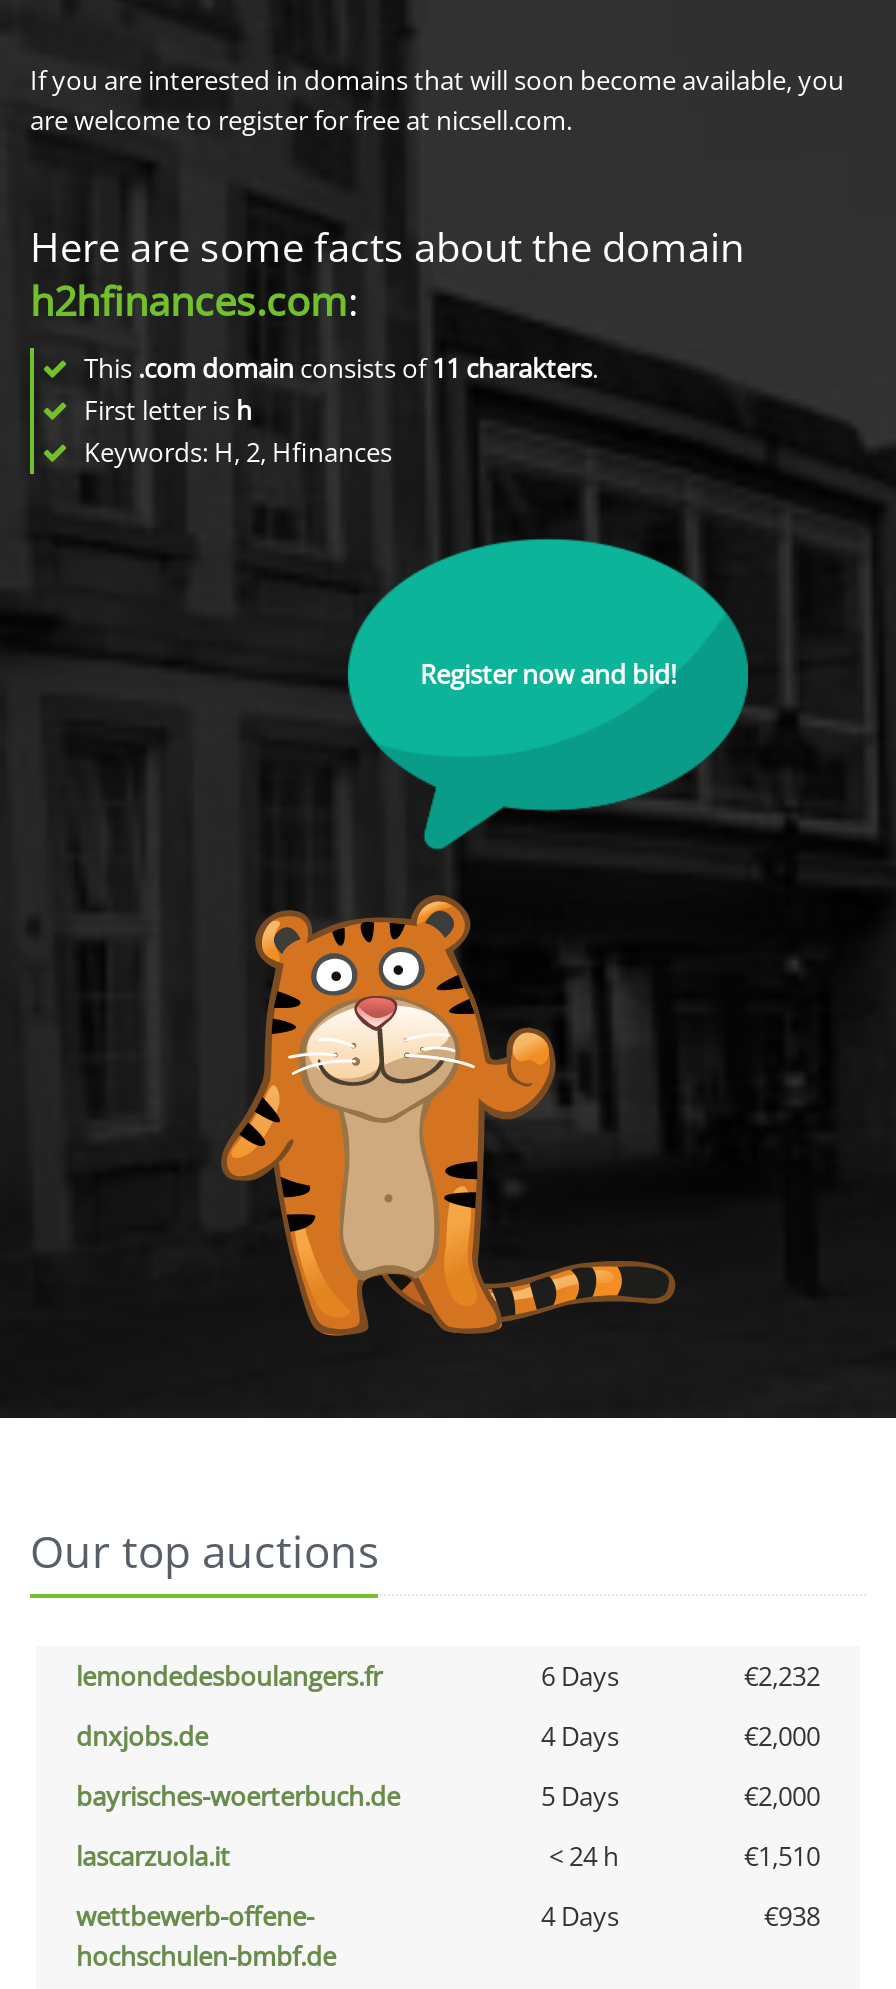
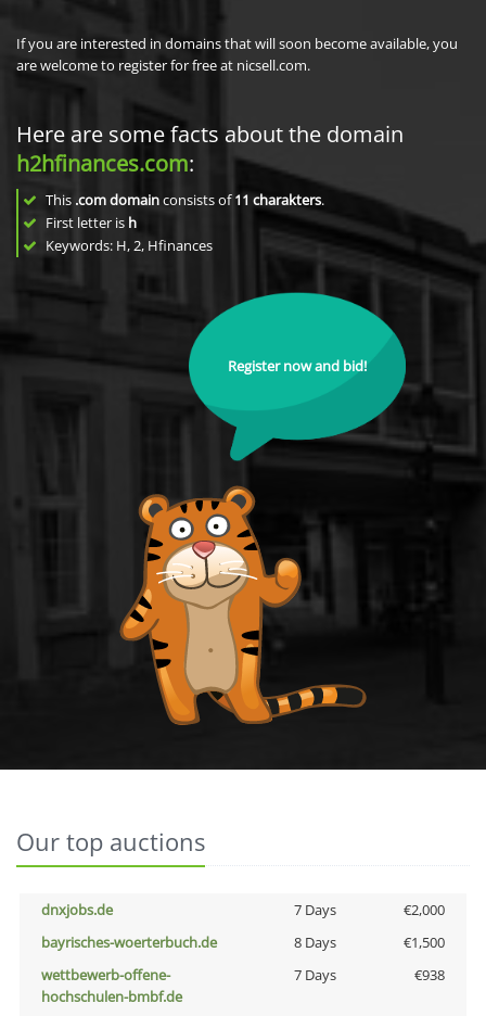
[76,1658,820,1694] lemondedesboulangers.fr | 6 Days | €2,232 -> none
[541,1718,619,1754] 4 Days -> [293,900,336,919] 7 Days
[76,1778,820,1874] 5 Days | €2,000 | lascarzuola.it | < 24 h | €1,510 -> [293,932,445,952] 8 Days | €1,500
[541,1898,619,1934] 4 Days -> [293,965,336,985] 7 Days

